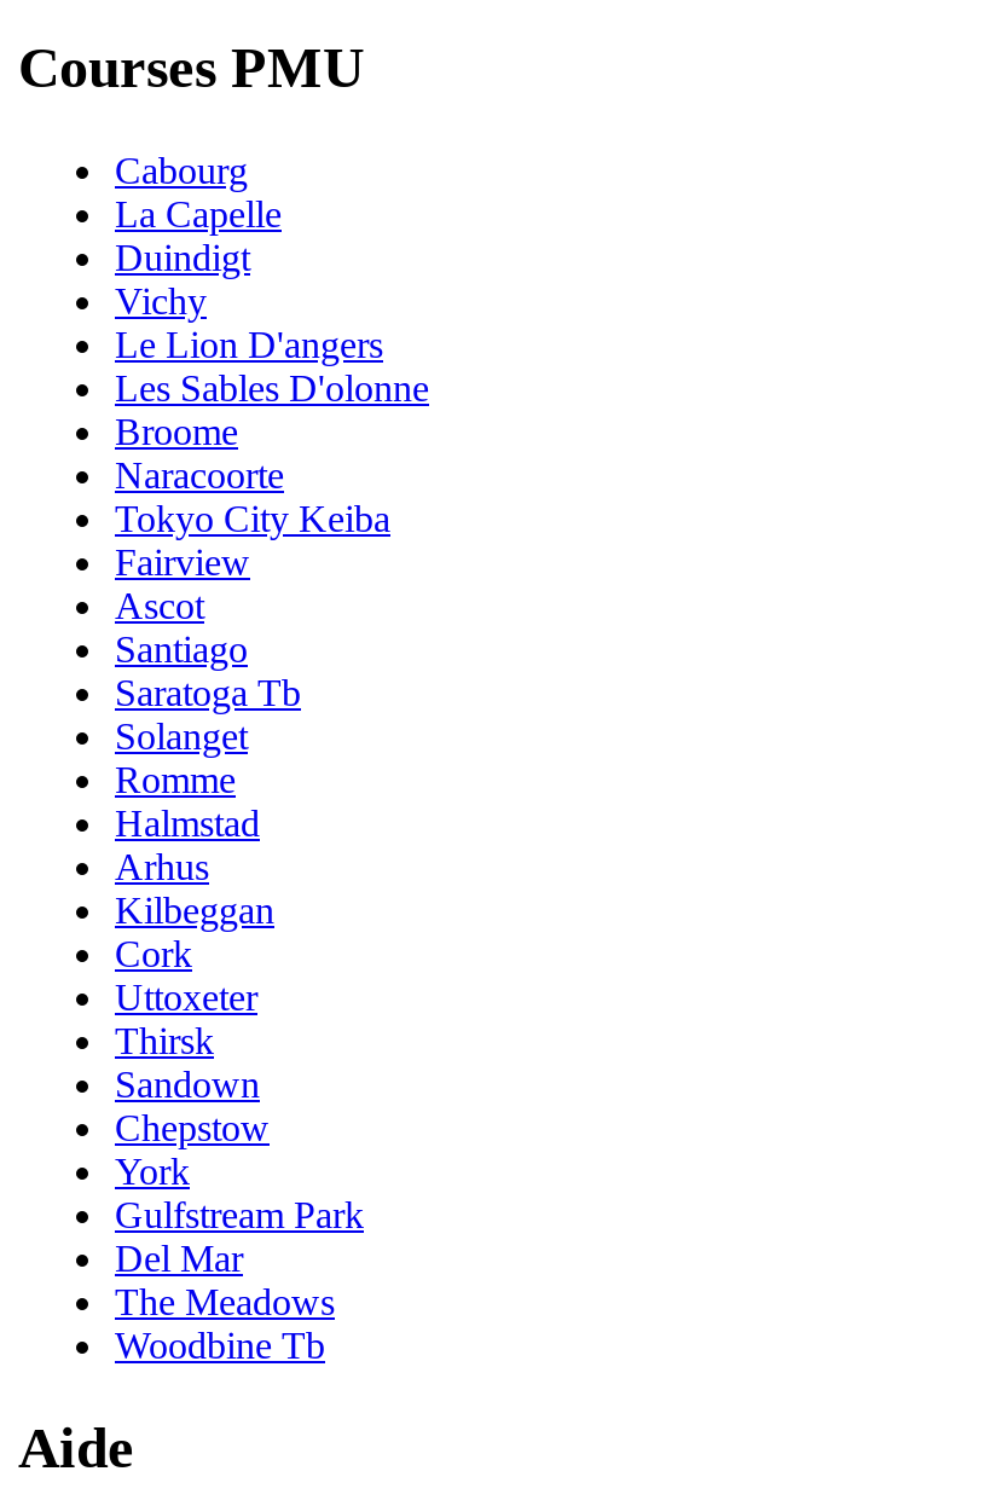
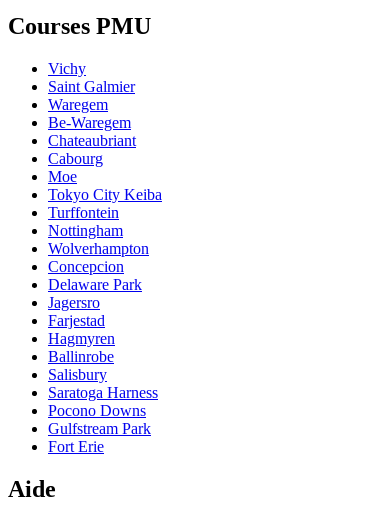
[115,150,282,278] Cabourg | La Capelle | Duindigt -> none
[115,324,429,496] Le Lion D'angers | Les Sables D'olonne | Broome | Naracoorte -> [48,78,136,185] Saint Galmier | Waregem | Be-Waregem | Chateaubriant | Cabourg | Moe
[115,542,301,1192] Fairview | Ascot | Santiago | Saratoga Tb | Solanget | Romme | Halmstad | Arhus | Kilbeggan | Cork | Uttoxeter | Thirsk | Sandown | Chepstow | York -> [48,204,158,419] Turffontein | Nottingham | Wolverhampton | Concepcion | Delaware Park | Jagersro | Farjestad | Hagmyren | Ballinrobe | Salisbury | Saratoga Harness | Pocono Downs
[115,1238,335,1366] Del Mar | The Meadows | Woodbine Tb -> [48,438,104,455] Fort Erie

